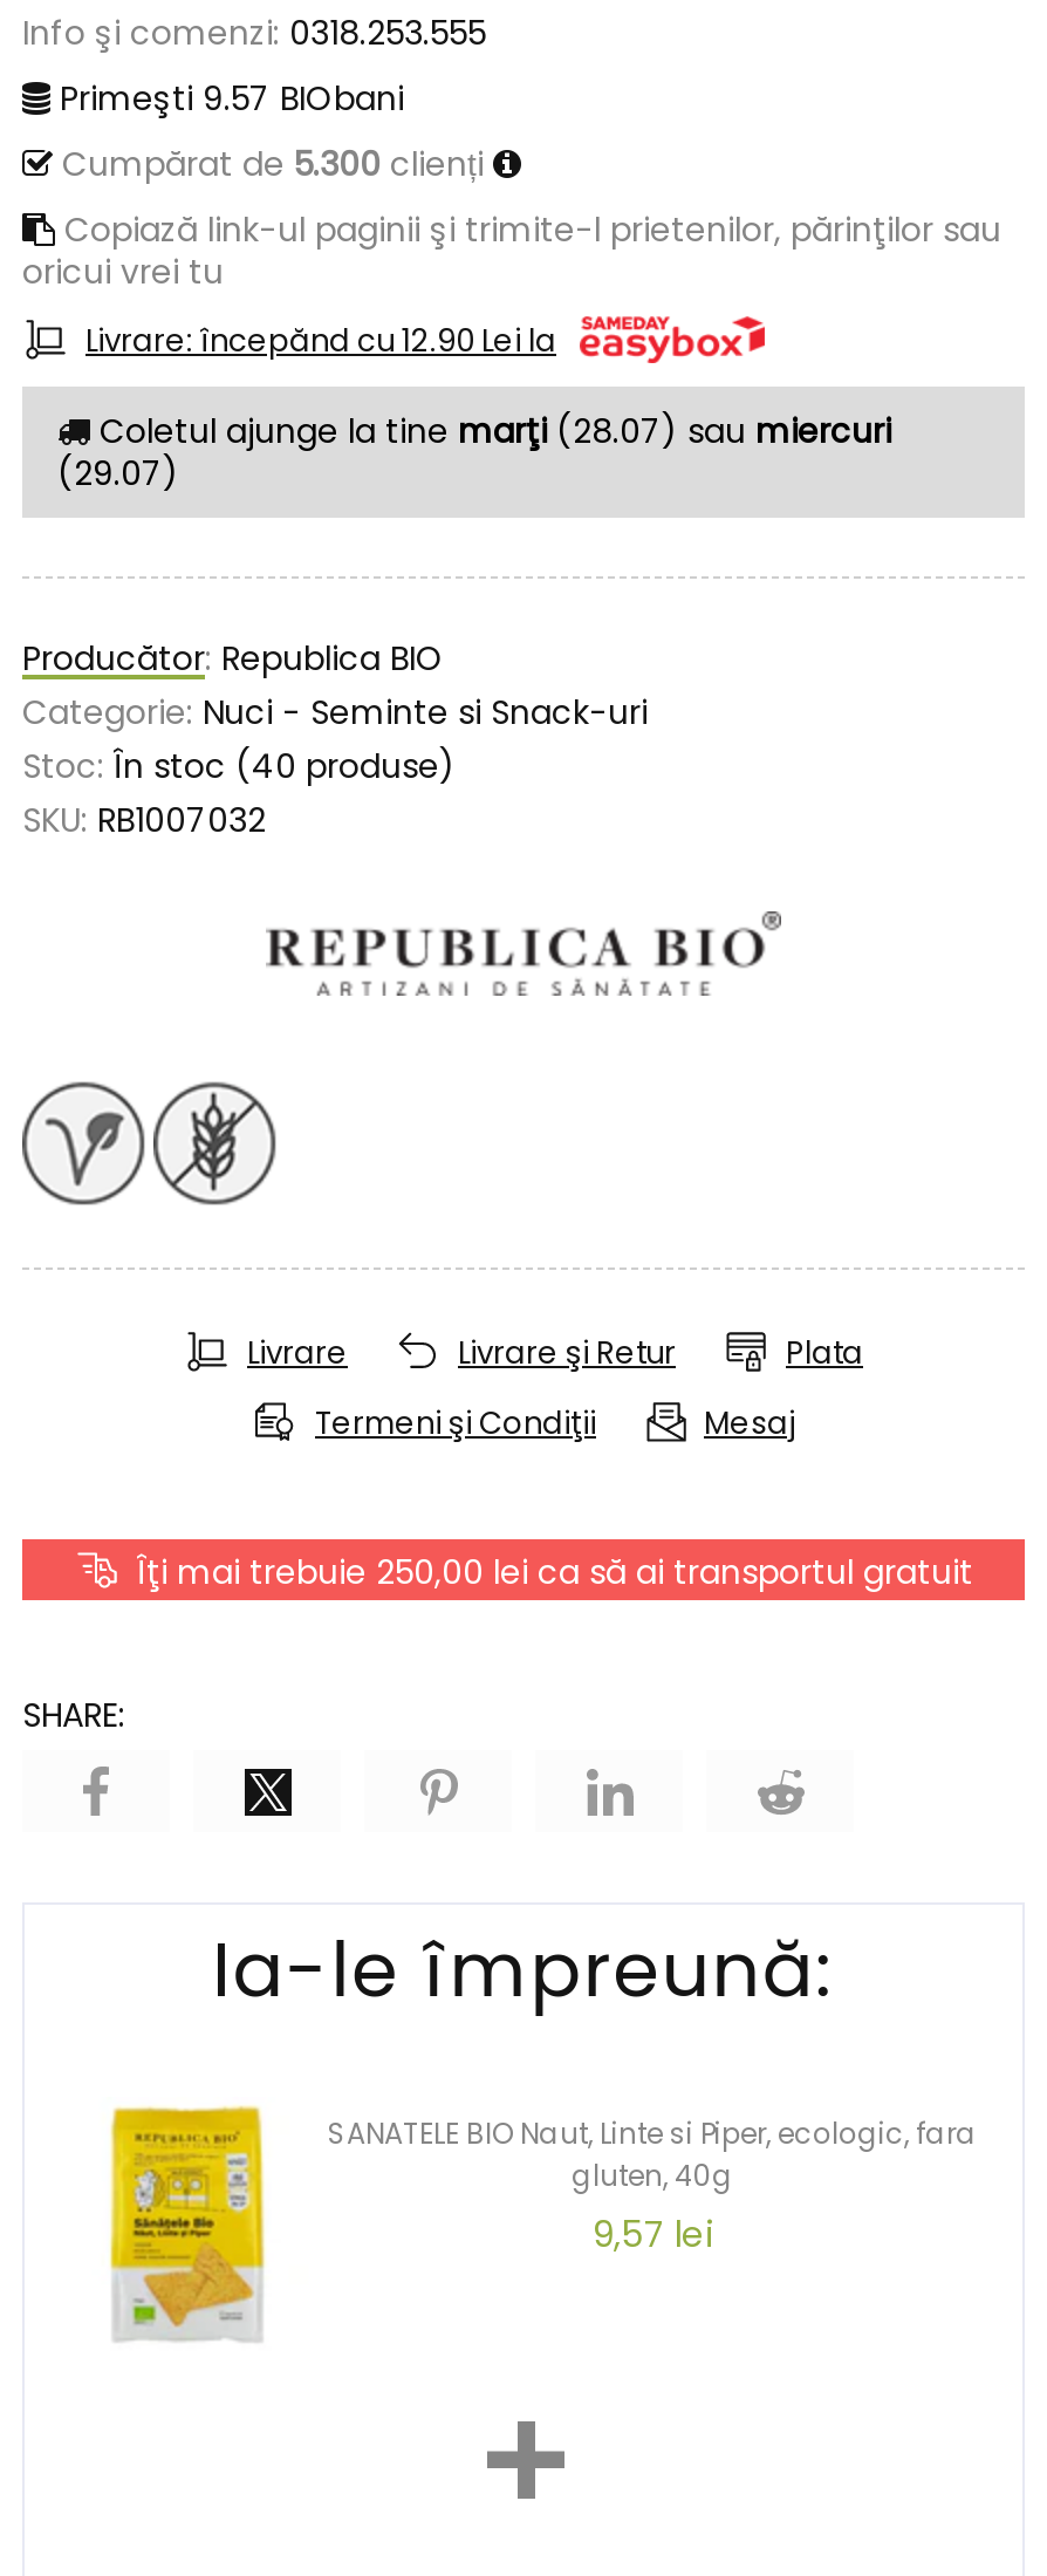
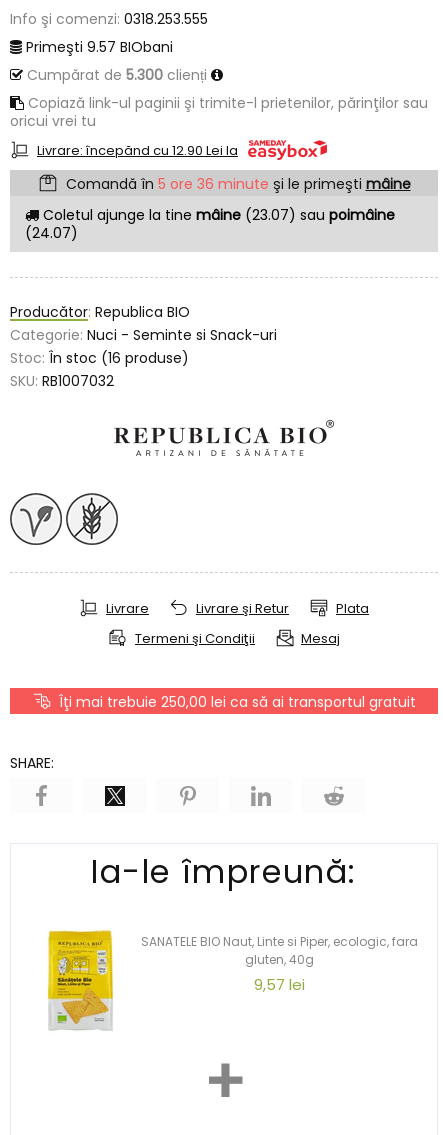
[57,408,891,497] Coletul ajunge la tine marţi (28.07) sau miercuri | (29.07) -> [25,174,410,243] Comandă în 5 ore 36 minute şi le primeşti mâine | Coletul ajunge la tine mâine (23.07) sau poimâine | (24.07)
[22,743,456,790] Stoc: În stoc (40 produse) -> [10,348,189,368] Stoc: În stoc (16 produse)

